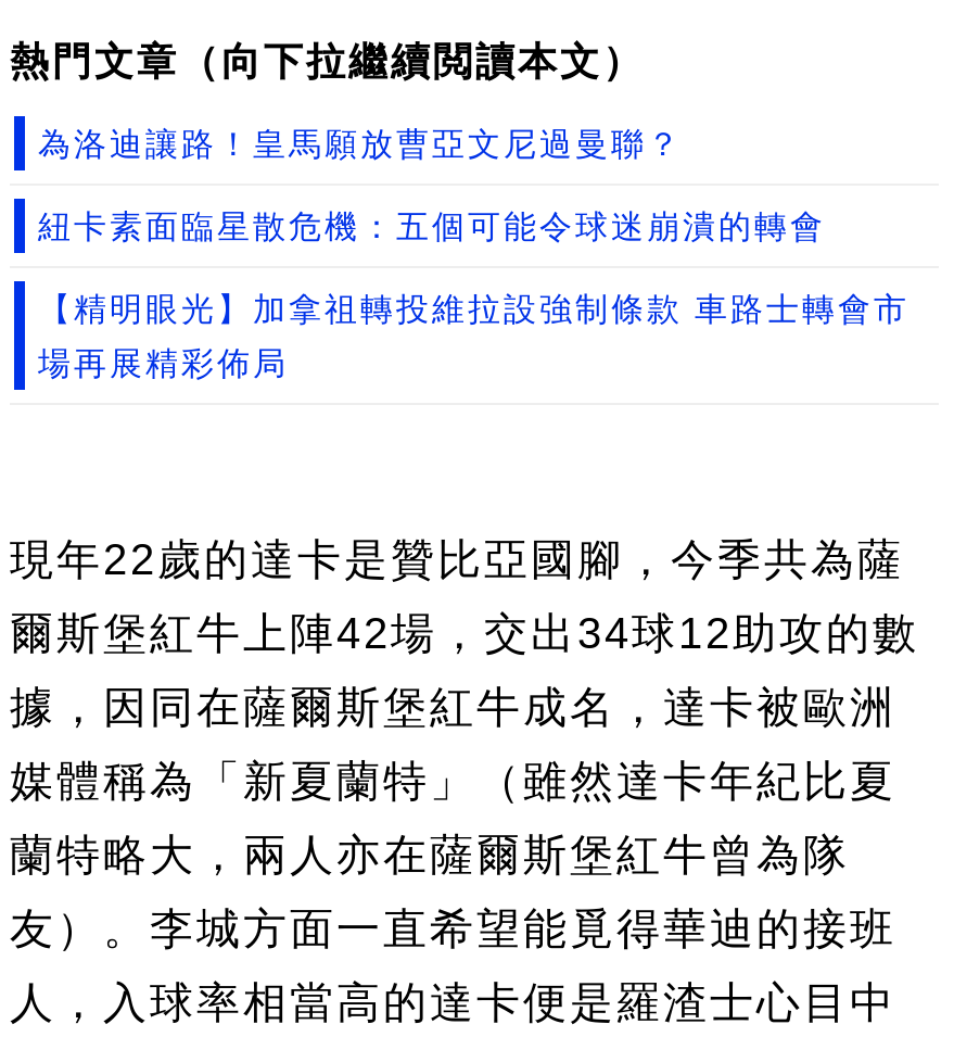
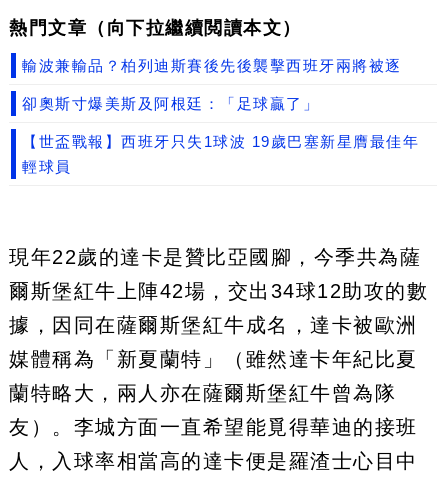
[38,125,683,162] 為洛迪讓路！皇馬願放曹亞文尼過曼聯？ -> [22,57,401,74] 輸波兼輸品？柏列迪斯賽後先後襲擊西班牙兩將被逐
[38,207,826,244] 紐卡素面臨星散危機：五個可能令球迷崩潰的轉會 -> [22,95,319,112] 卻奧斯寸爆美斯及阿根廷：「足球贏了」
[38,290,910,327] 【精明眼光】加拿祖轉投維拉設強制條款 車路士轉會市 -> [22,133,419,150] 【世盃戰報】西班牙只失1球波 19歲巴塞新星膺最佳年
[38,344,289,381] 場再展精彩佈局 -> [22,158,71,175] 輕球員

